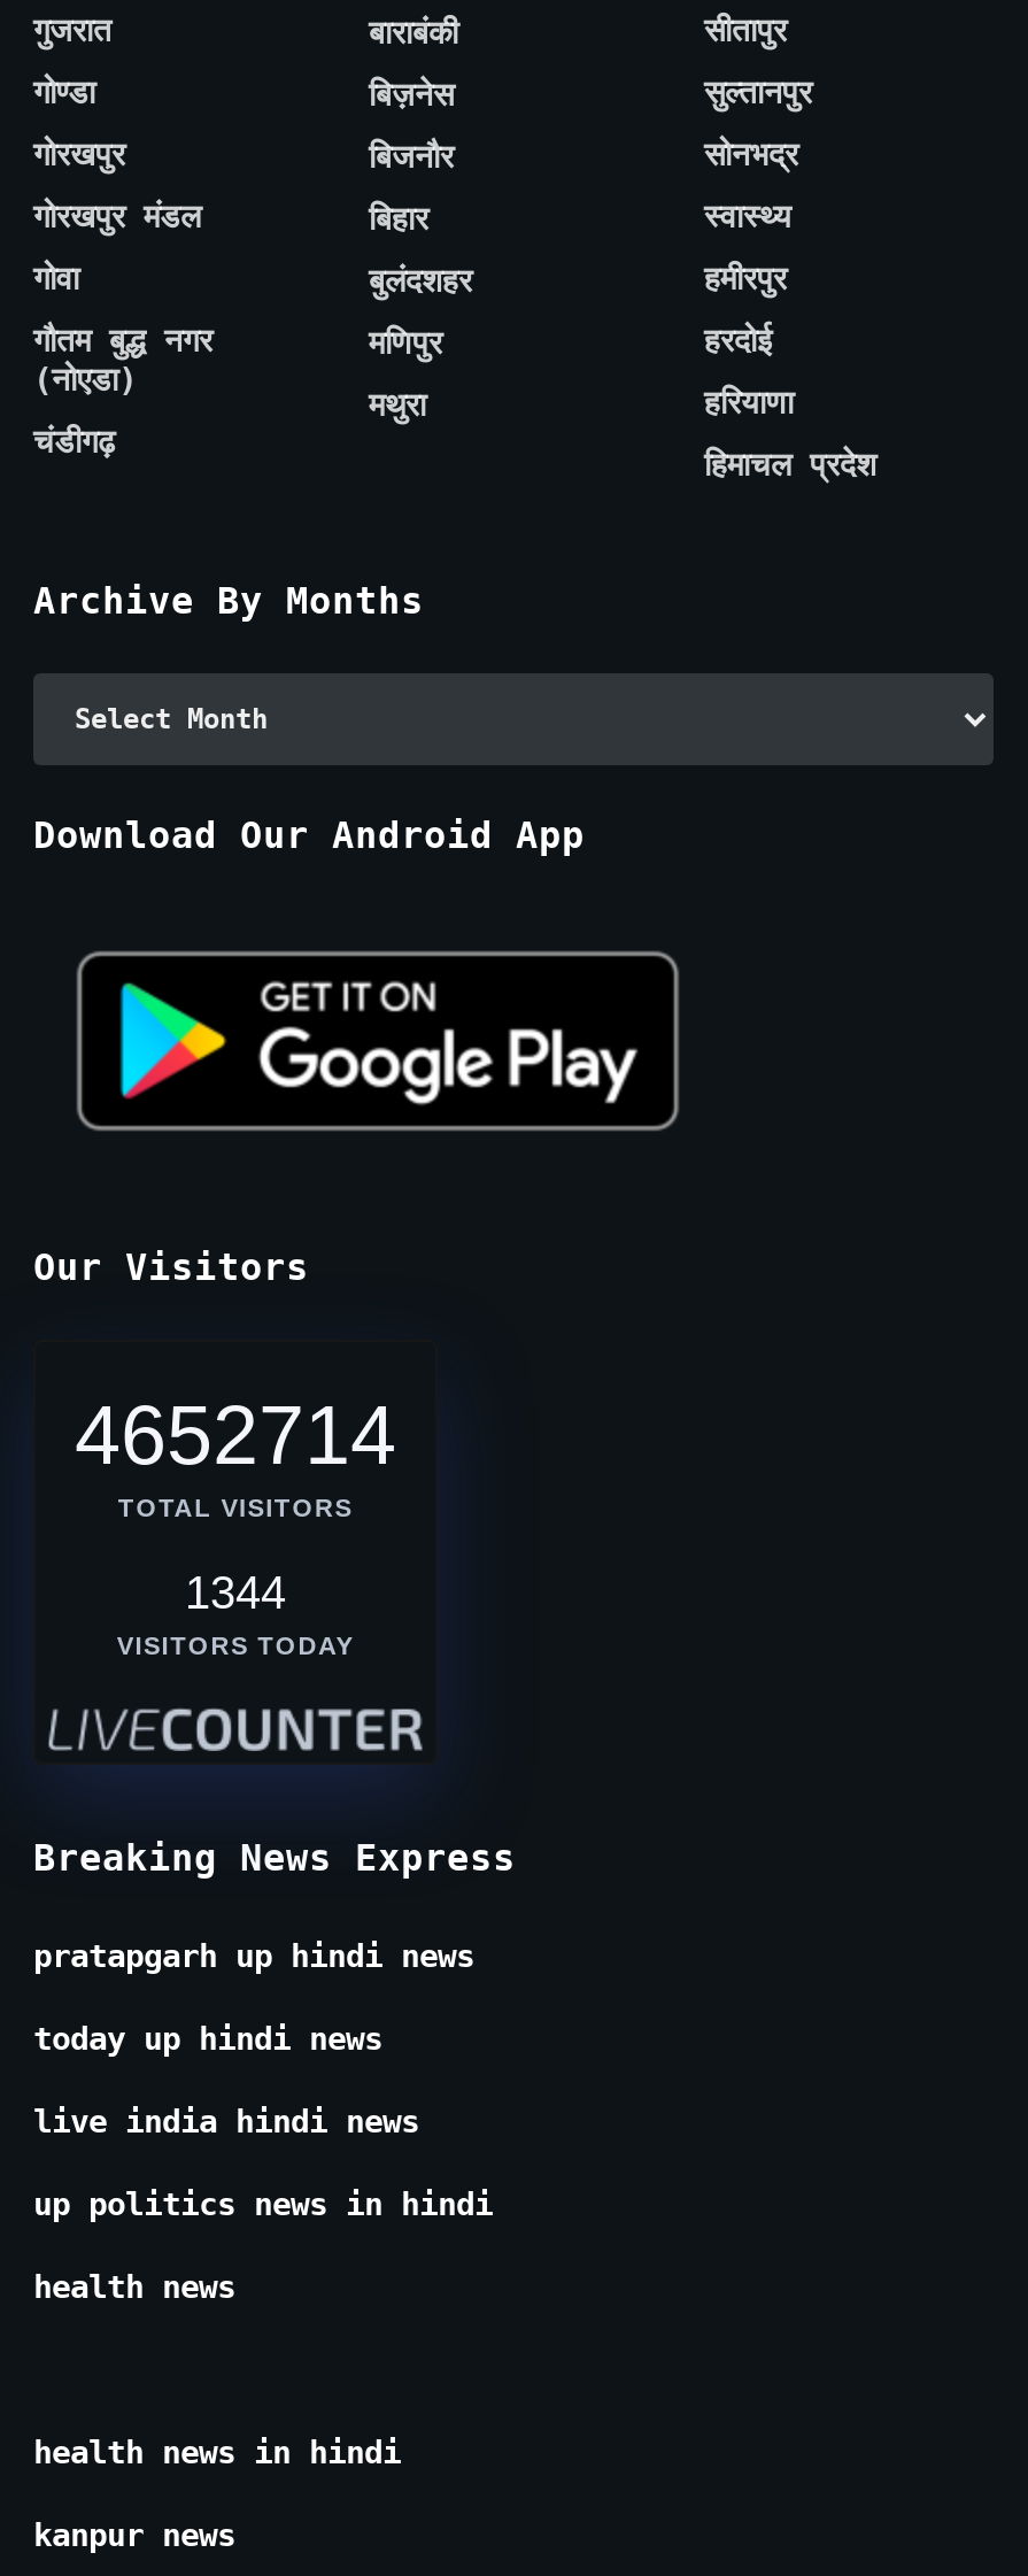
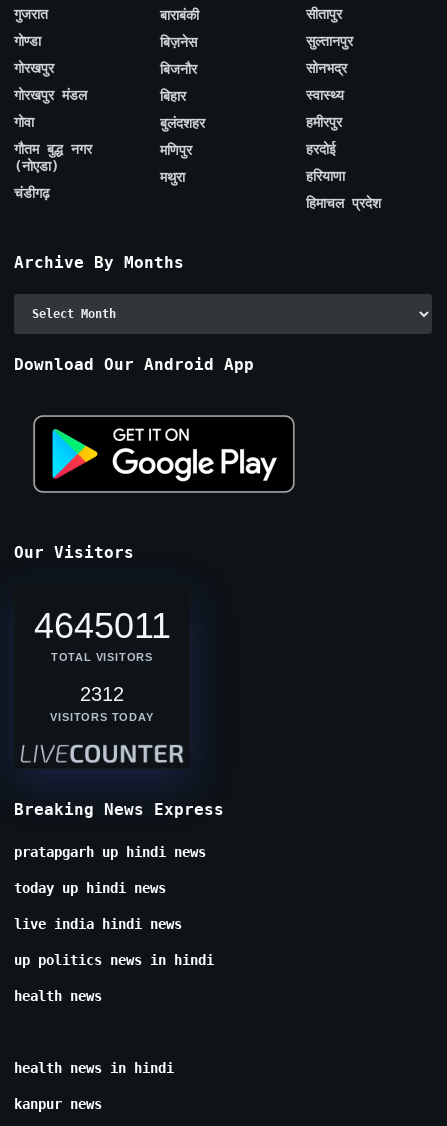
[75,1389,396,1483] 4652714 -> [33,605,170,646] 4645011
[185,1568,286,1618] 1344 -> [80,683,124,705] 2312

